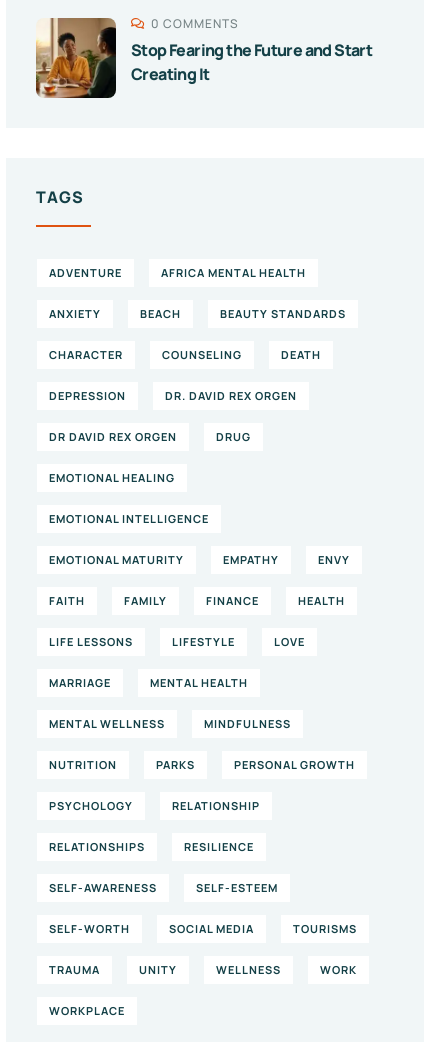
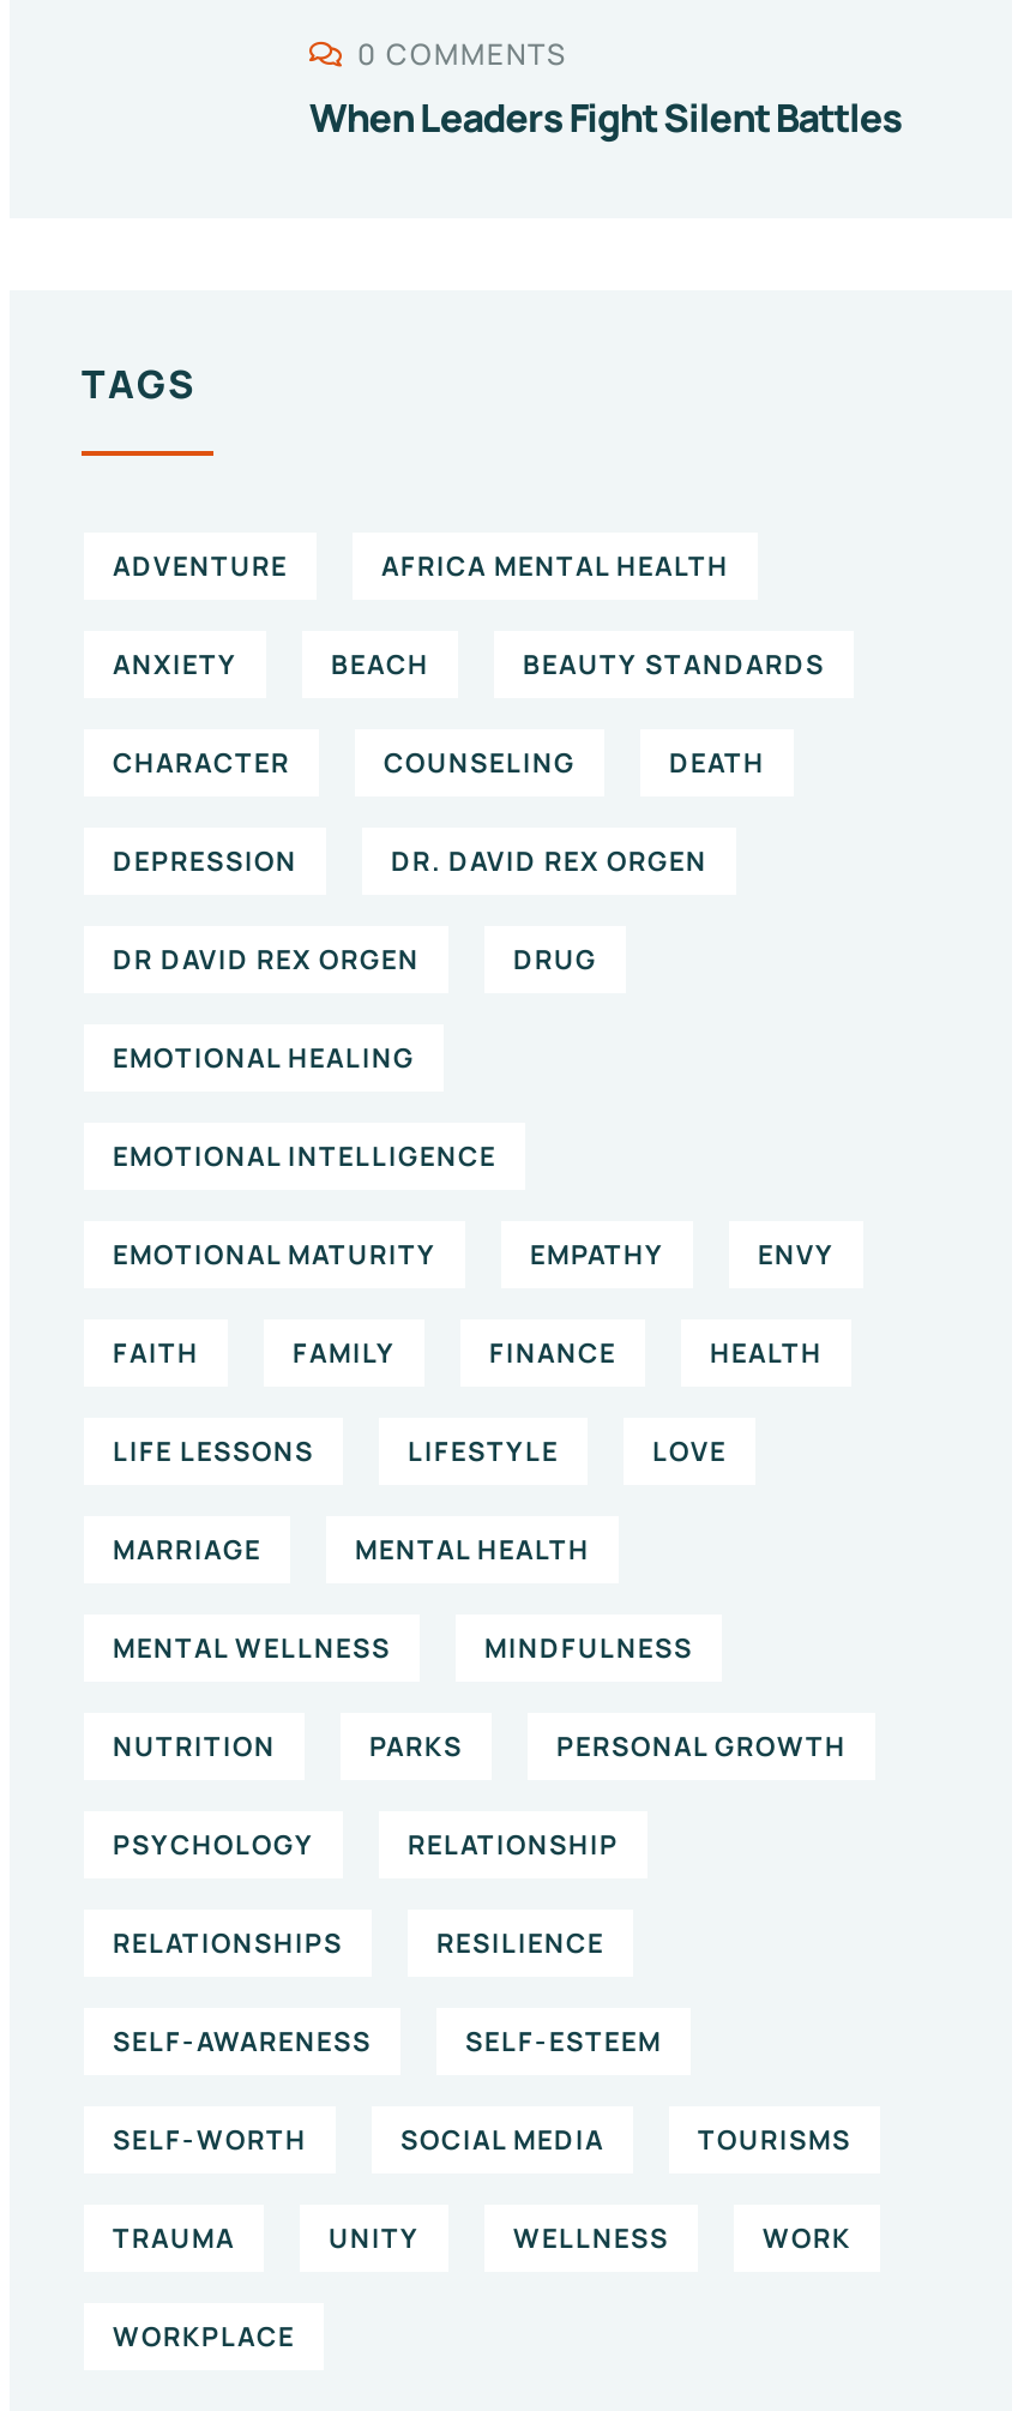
[35,17,117,99] [image] -> none
[131,39,372,85] Stop Fearing the Future and Start | Creating It -> [309,92,902,145] When Leaders Fight Silent Battles

